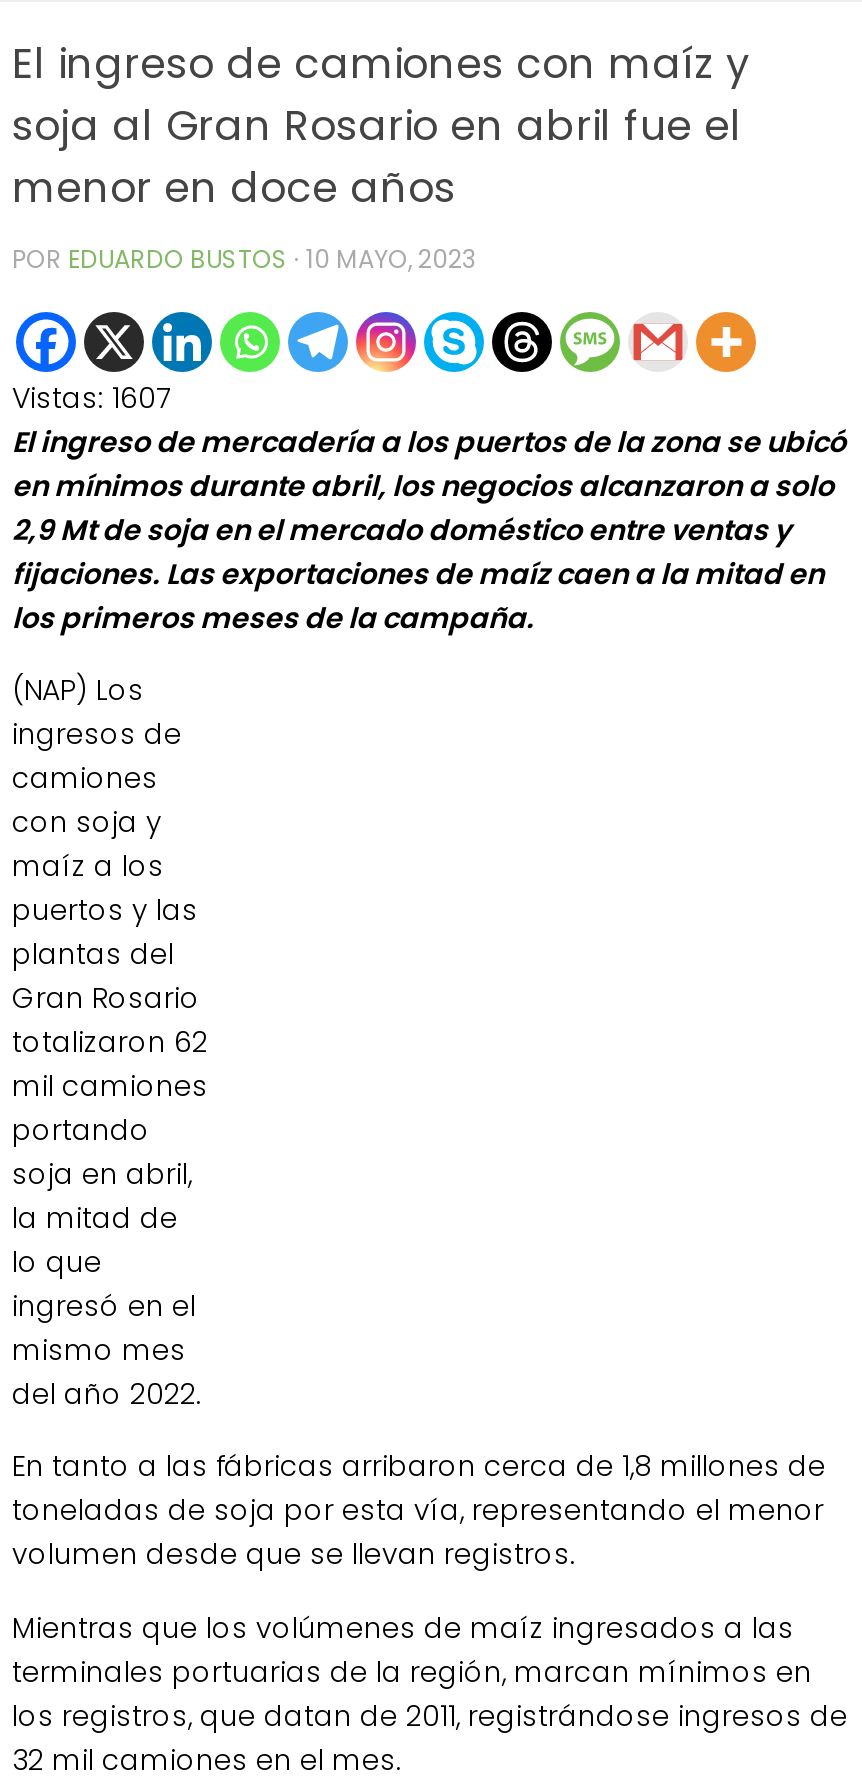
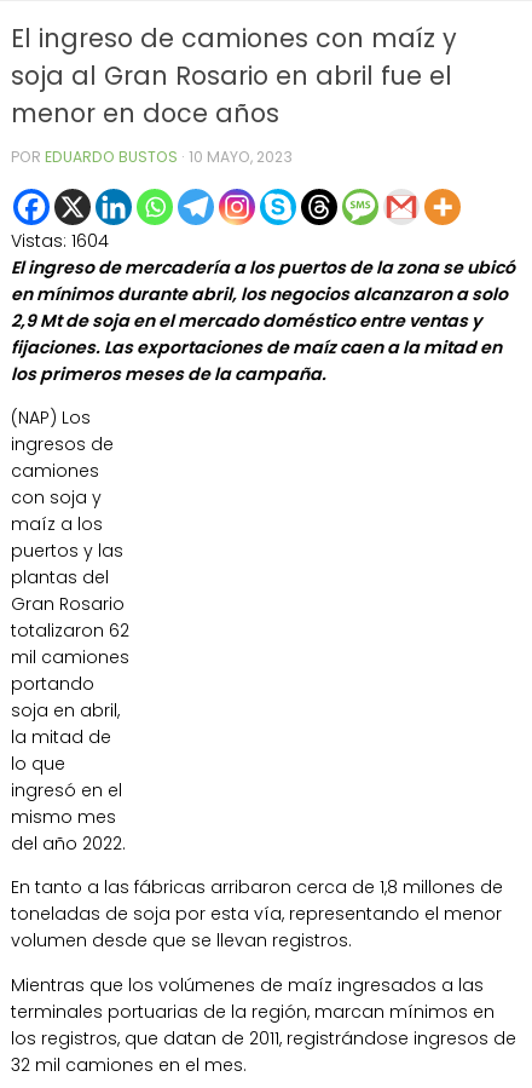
[12,378,172,418] Vistas: 1607 -> [11,229,109,253] Vistas: 1604

